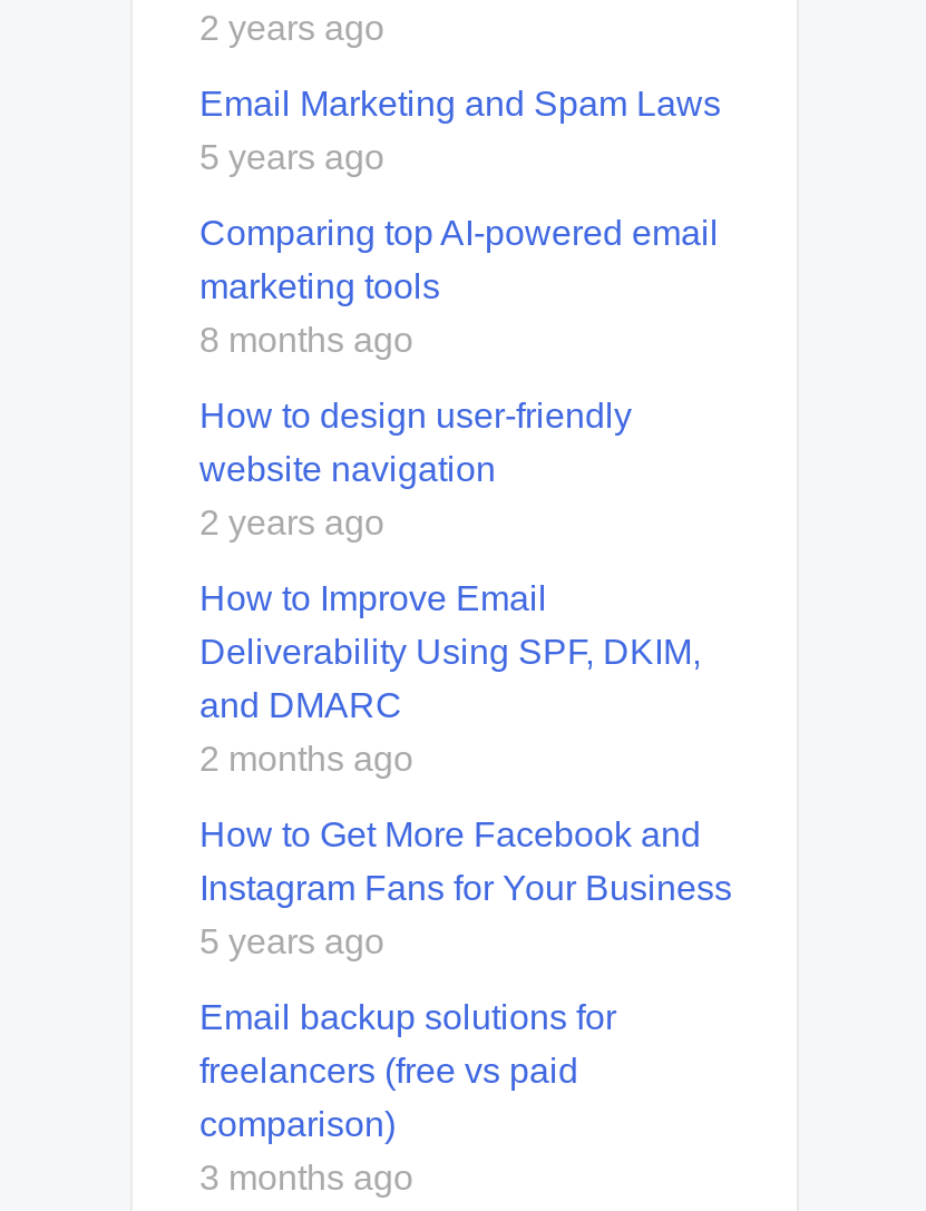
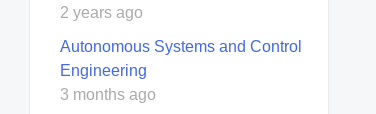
[199,85,732,1143] Email Marketing and Spam Laws | 5 years ago | Comparing top AI-powered email | marketing tools | 8 months ago | How to design user-friendly | website navigation | 2 years ago | How to Improve Email | Deliverability Using SPF, DKIM, | and DMARC | 2 months ago | How to Get More Facebook and | Instagram Fans for Your Business | 5 years ago | Email backup solutions for | freelancers (free vs paid | comparison) -> [60,38,302,79] Autonomous Systems and Control | Engineering

